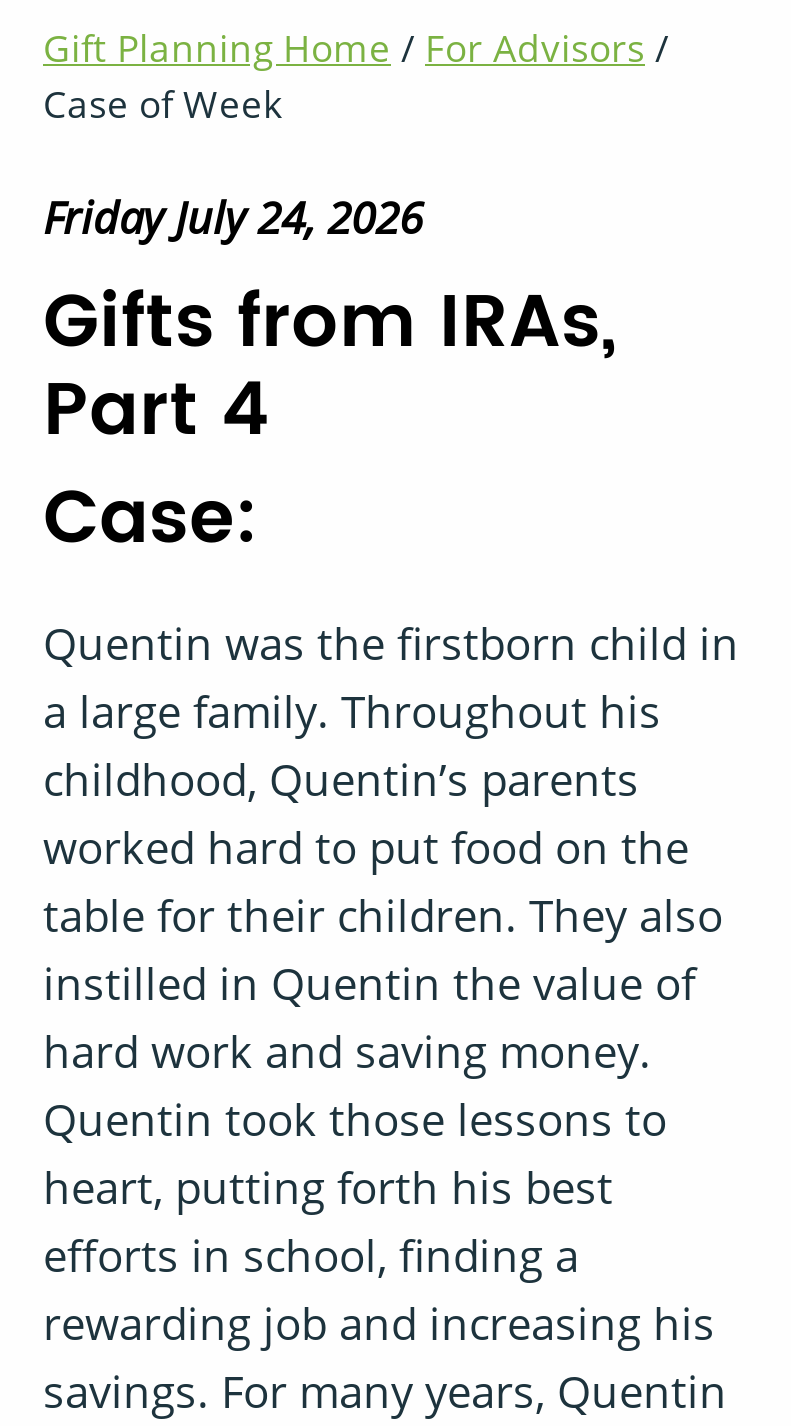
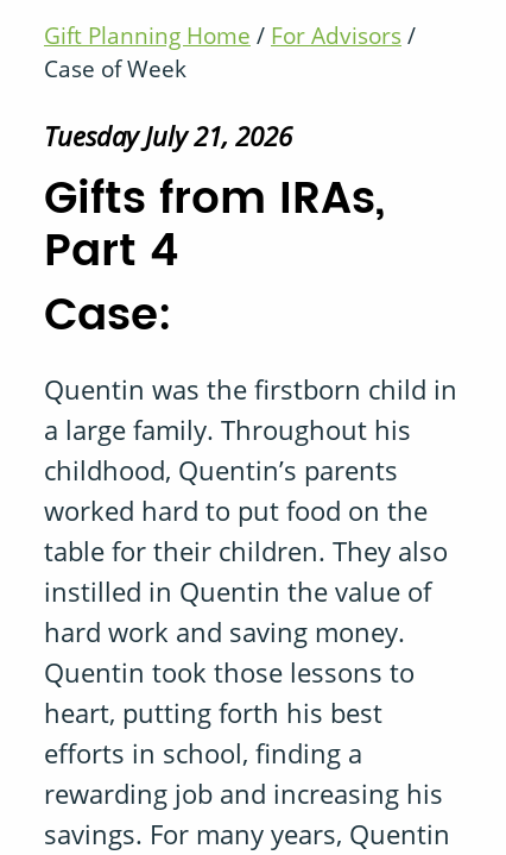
[43,186,423,246] Friday July 24, 2026 -> [44,118,292,153] Tuesday July 21, 2026

